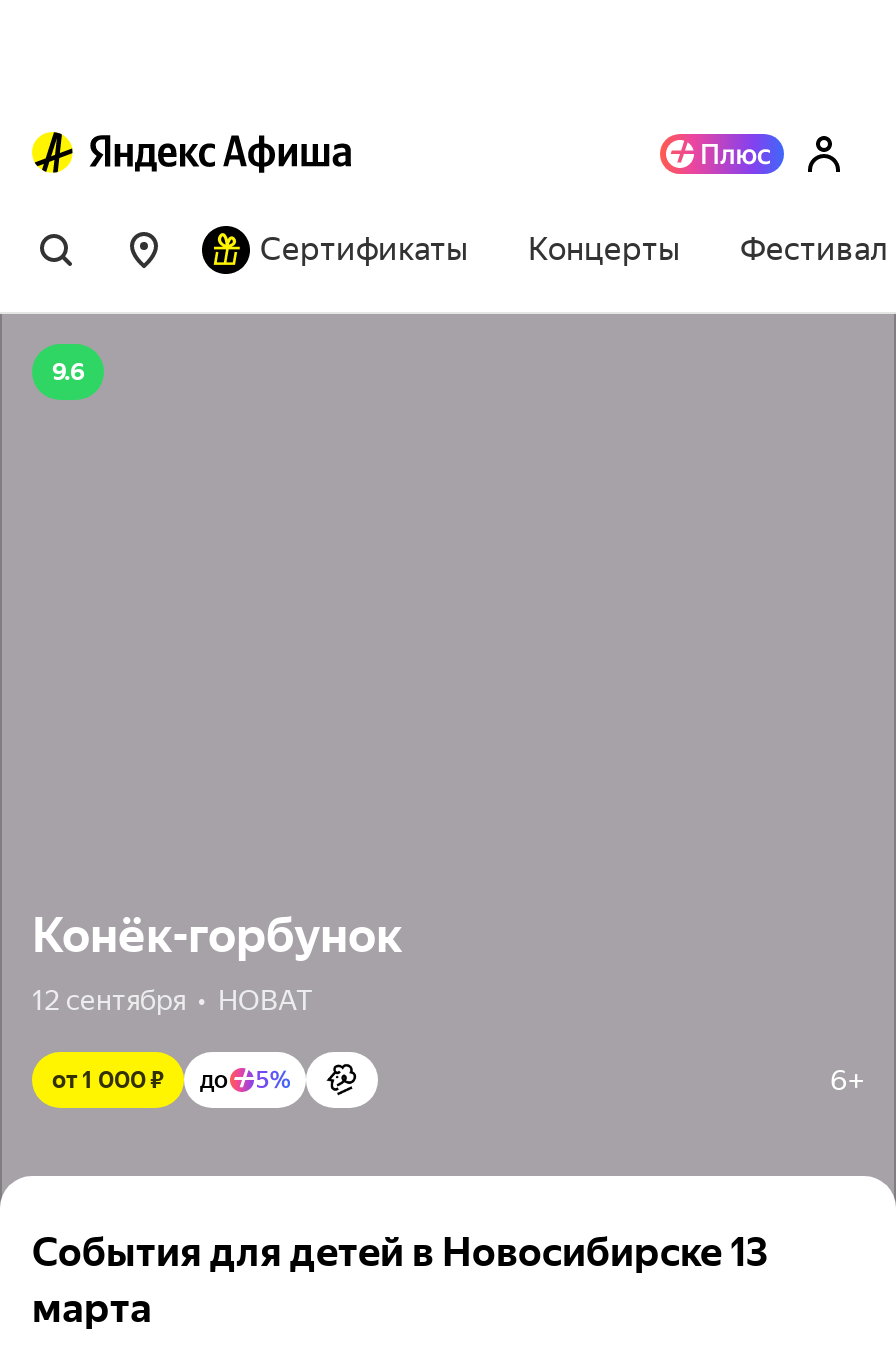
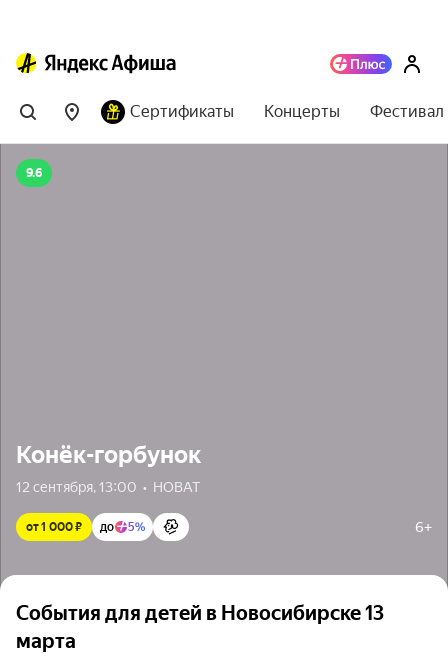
[32,984,312,1016] 12 сентября • НОВАТ -> [16,479,200,495] 12 сентября, 13:00 • НОВАТ

